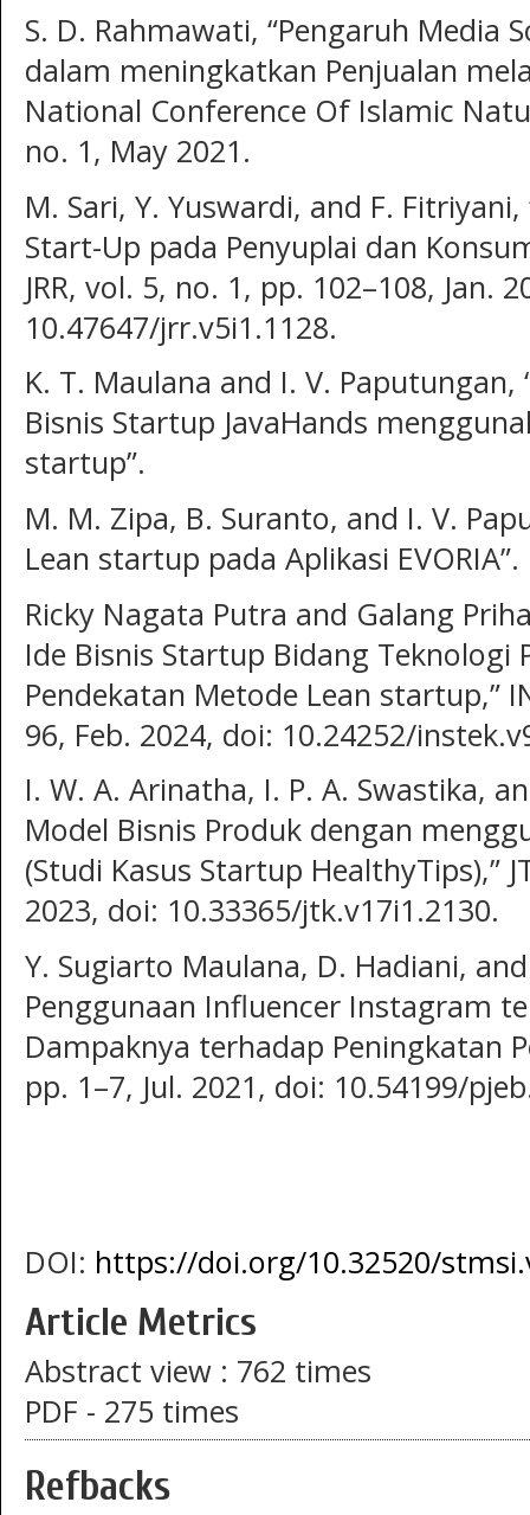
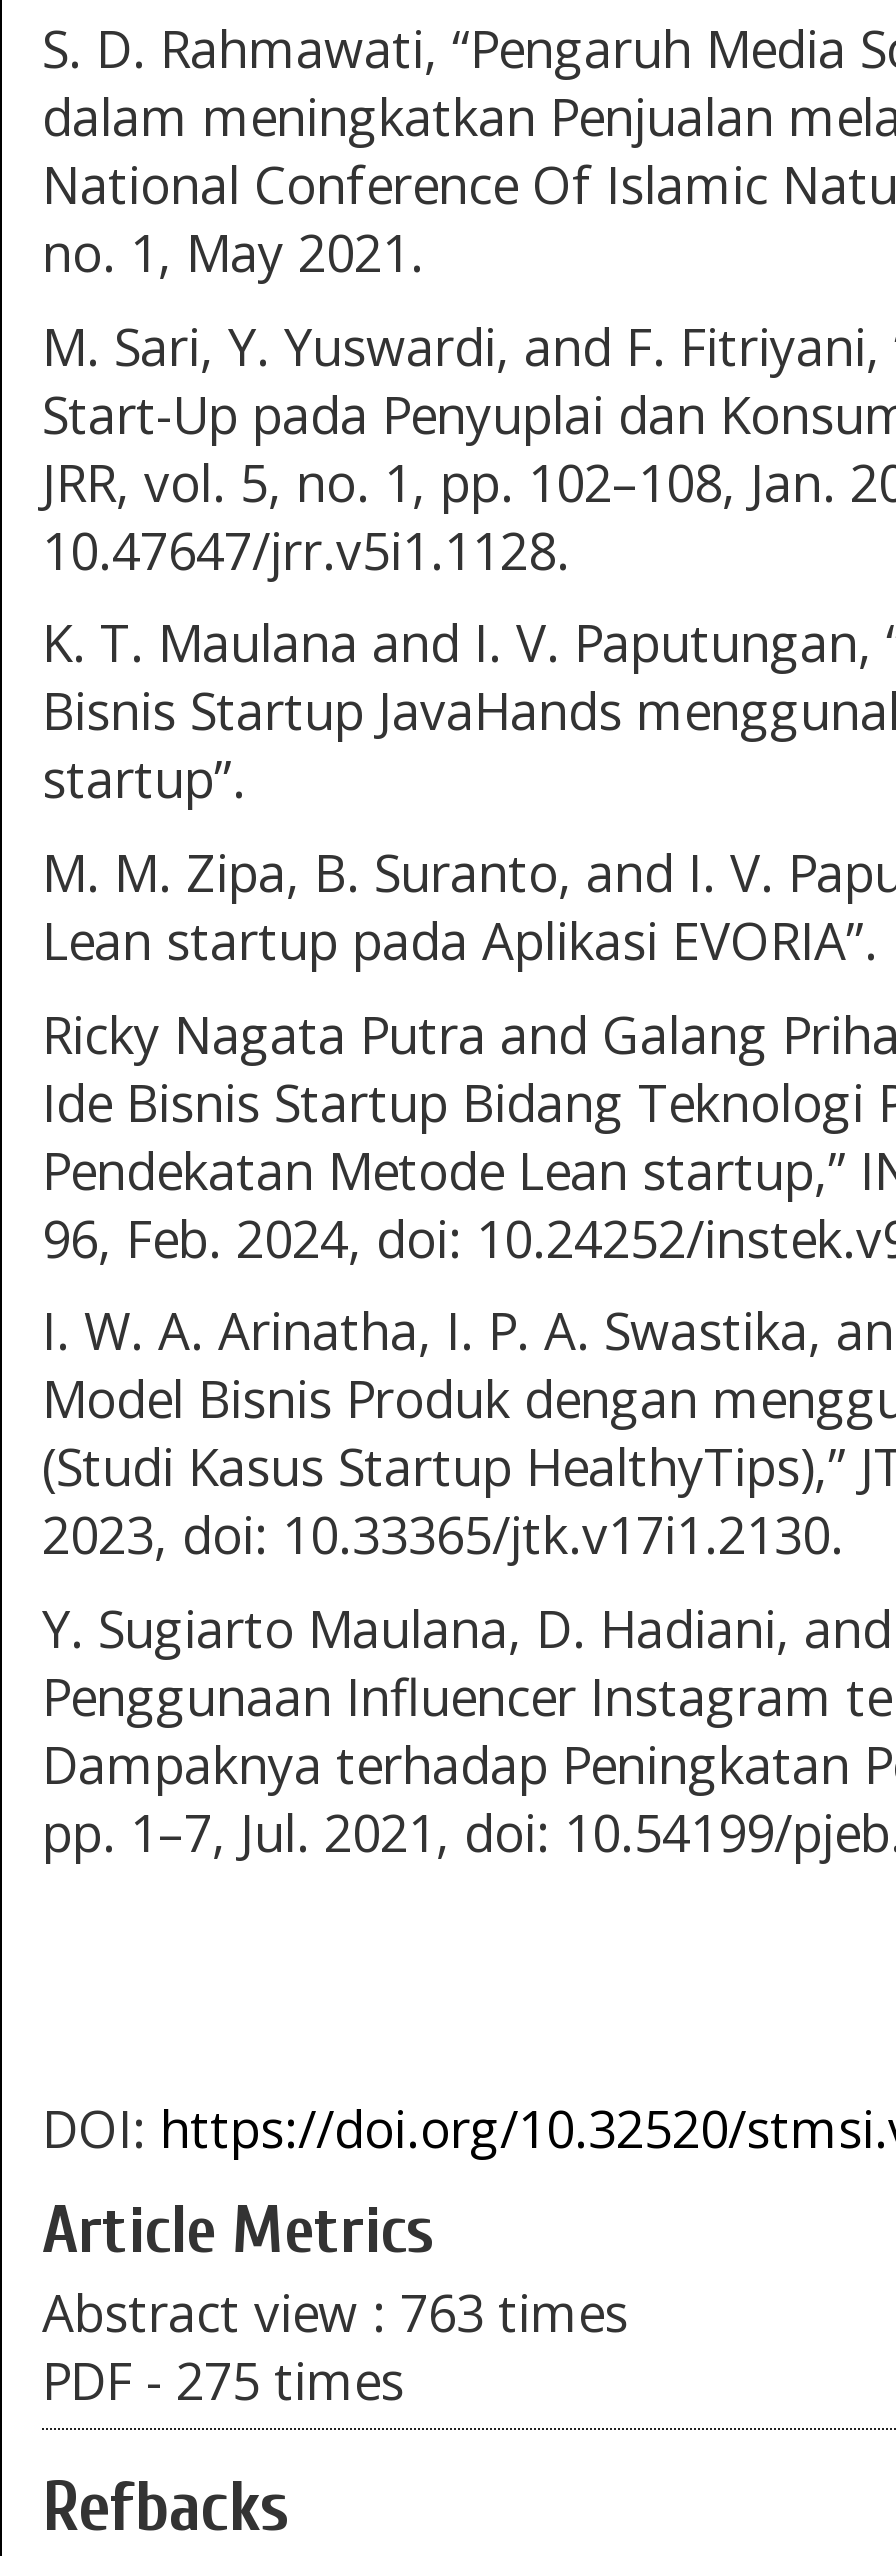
[25,1351,371,1391] Abstract view : 762 times -> [42,2278,628,2346] Abstract view : 763 times

